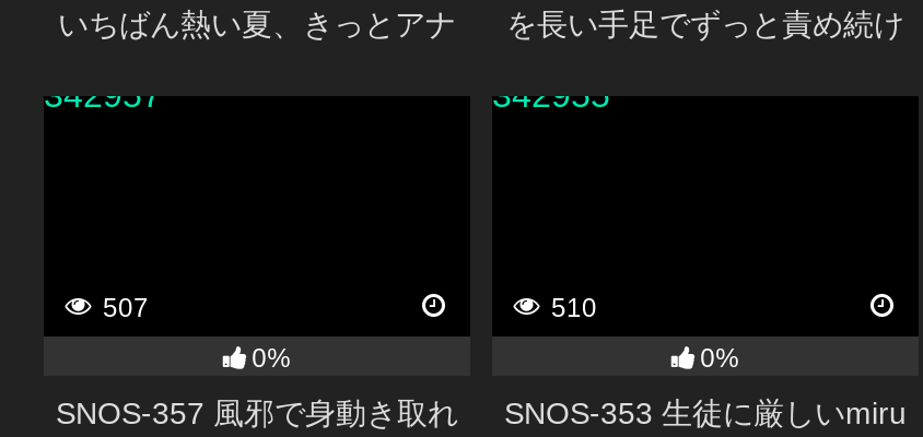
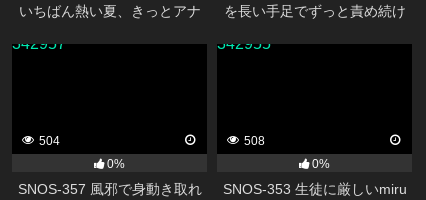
[96,292,149,323] 507 -> [36,134,60,148] 504
[545,292,597,323] 510 -> [241,134,265,148] 508

